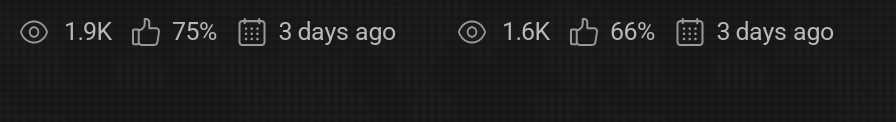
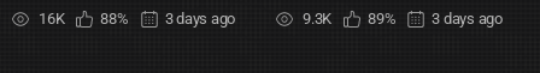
[64,16,218,46] 1.9K | 75% -> [39,10,128,28] 16K | 88%
[502,16,656,46] 1.6K | 66% -> [303,10,396,28] 9.3K | 89%

